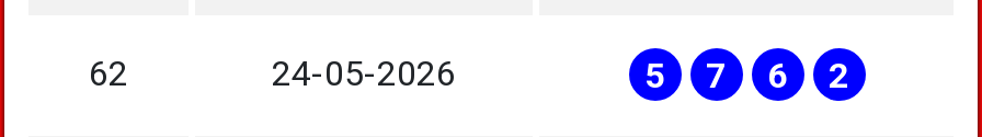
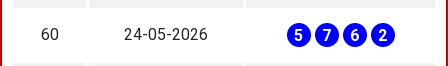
[89,53,128,94] 62 -> [40,25,58,44] 60

